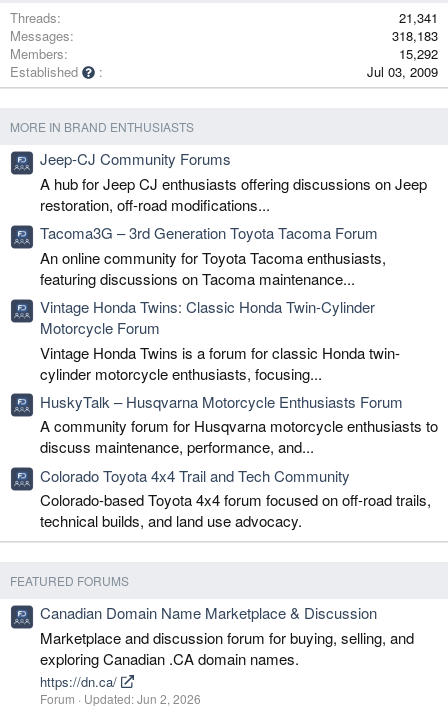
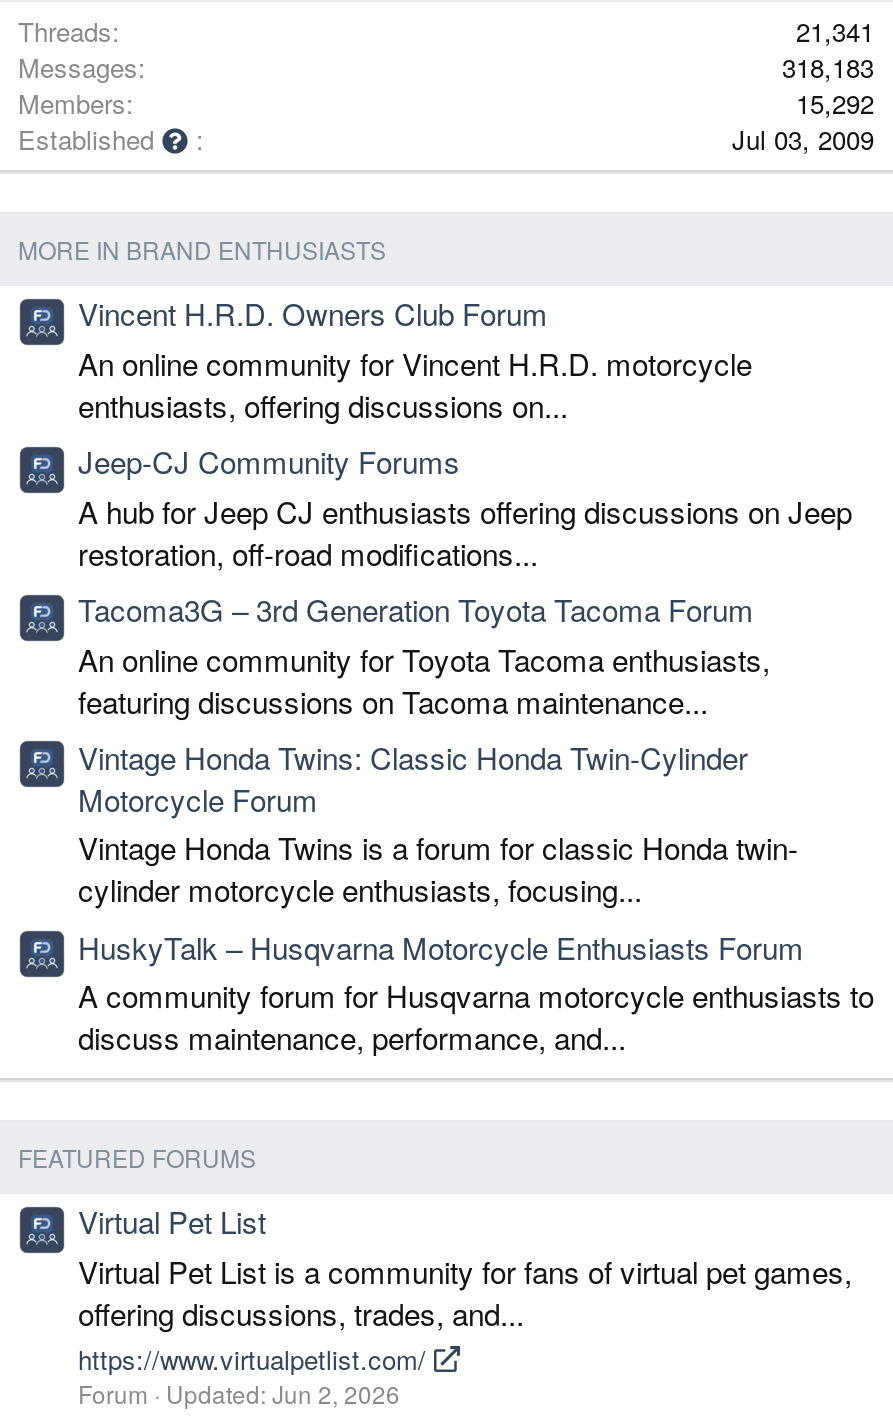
none -> [78,293,752,426] Vincent H.R.D. Owners Club Forum | An online community for Vincent H.R.D. motorcycle | enthusiasts, offering discussions on...
moved [40,148,438,457] -> [78,440,874,1059]: Jeep-CJ Community Forums | A hub for Jeep CJ enthusiasts offering discussions on Jeep | restoration, off-road modifications... | ... | A community forum for Husqvarna motorcycle enthusiasts to | discuss maintenance, performance, and...
[40,464,431,531] Colorado Toyota 4x4 Trail and Tech Community | Colorado-based Toyota 4x4 forum focused on off-road trails, | technical builds, and land use advocacy. -> none
[40,602,414,691] Canadian Domain Name Marketplace & Discussion | Marketplace and discussion forum for buying, selling, and | exploring Canadian .CA domain names. | https://dn.ca/ -> [78,1201,852,1378] Virtual Pet List | Virtual Pet List is a community for fans of virtual pet games, | offering discussions, trades, and... | https://www.virtualpetlist.com/

